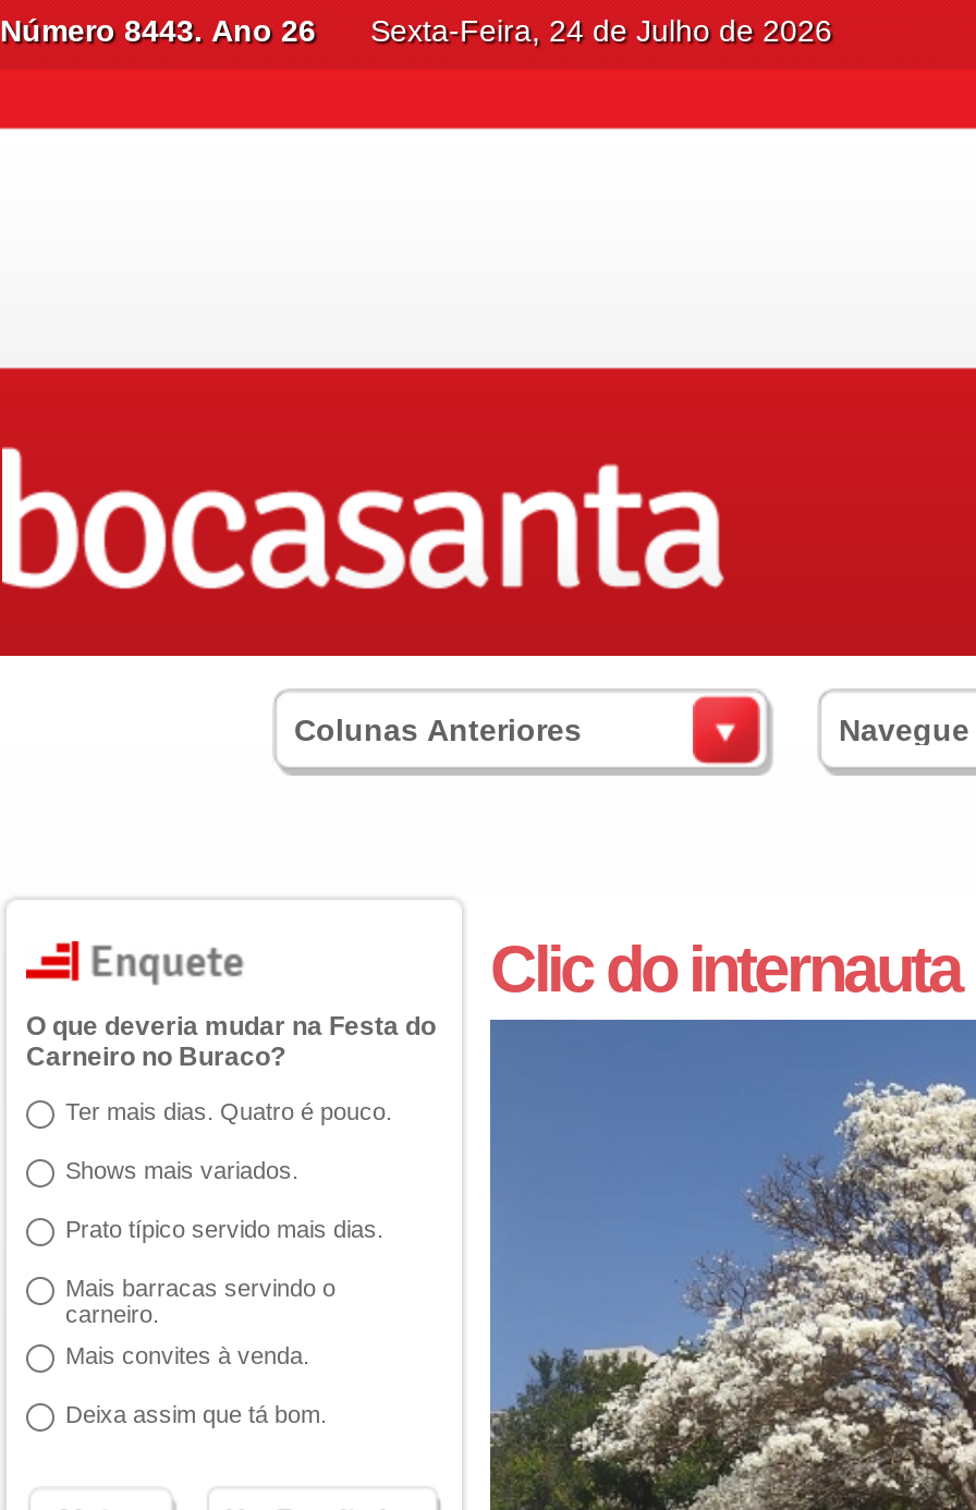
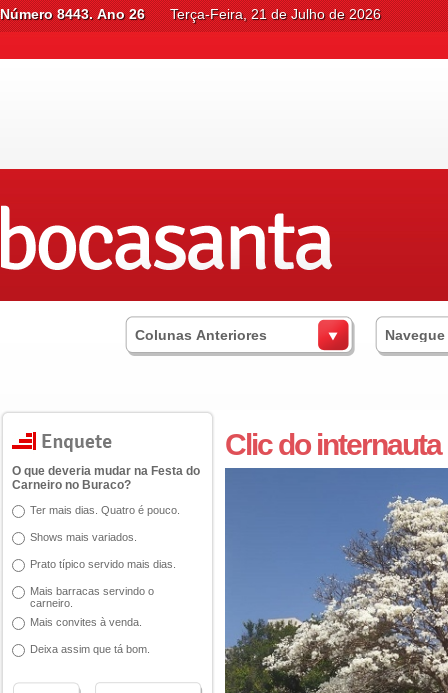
[370,13,832,48] Sexta-Feira, 24 de Julho de 2026 -> [170,6,381,22] Terça-Feira, 21 de Julho de 2026

